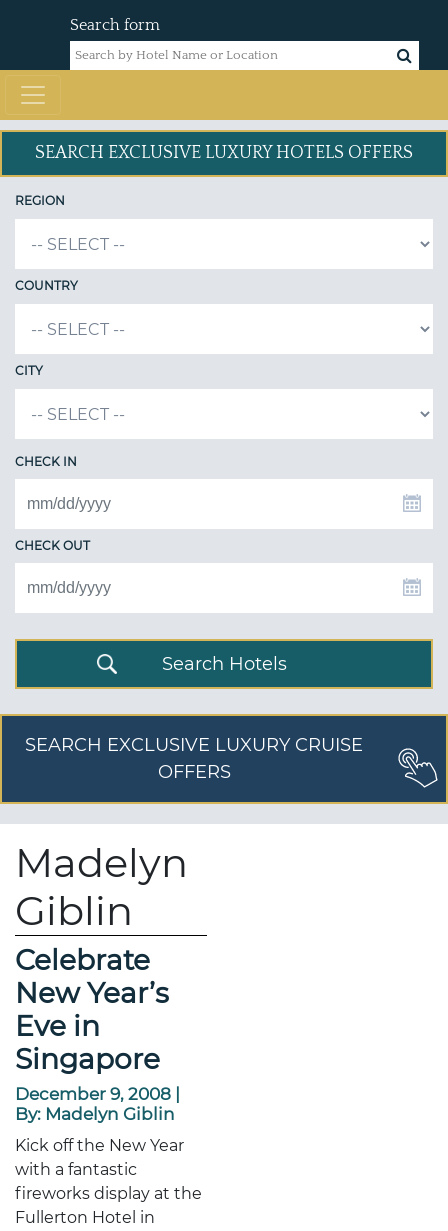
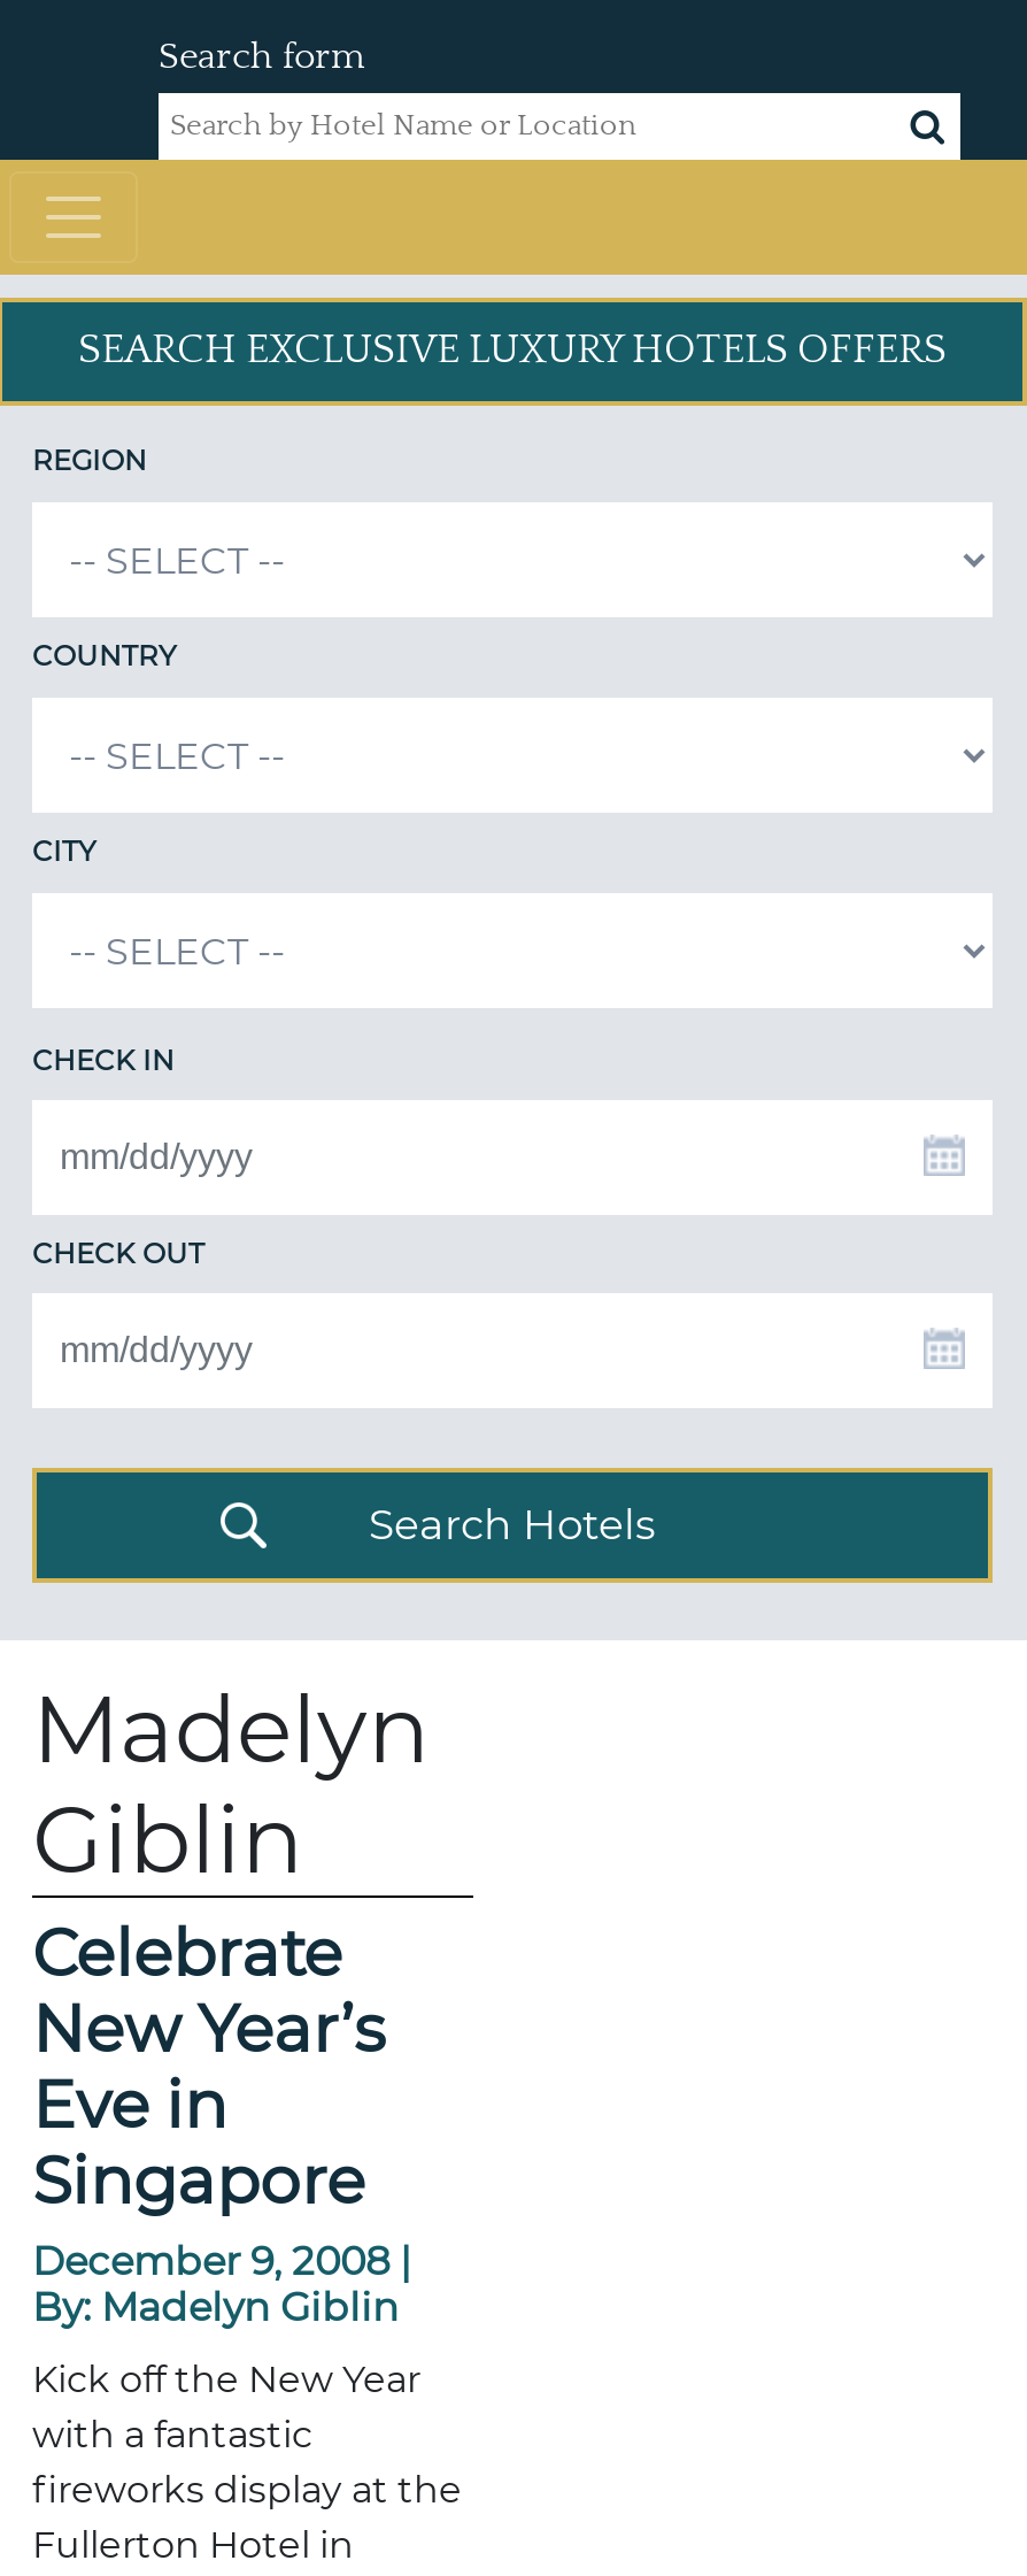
[3,713,445,805] [image] | SEARCH EXCLUSIVE LUXURY CRUISE | OFFERS -> none

